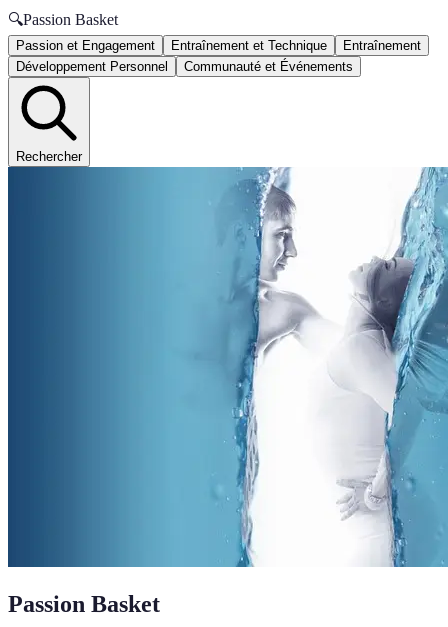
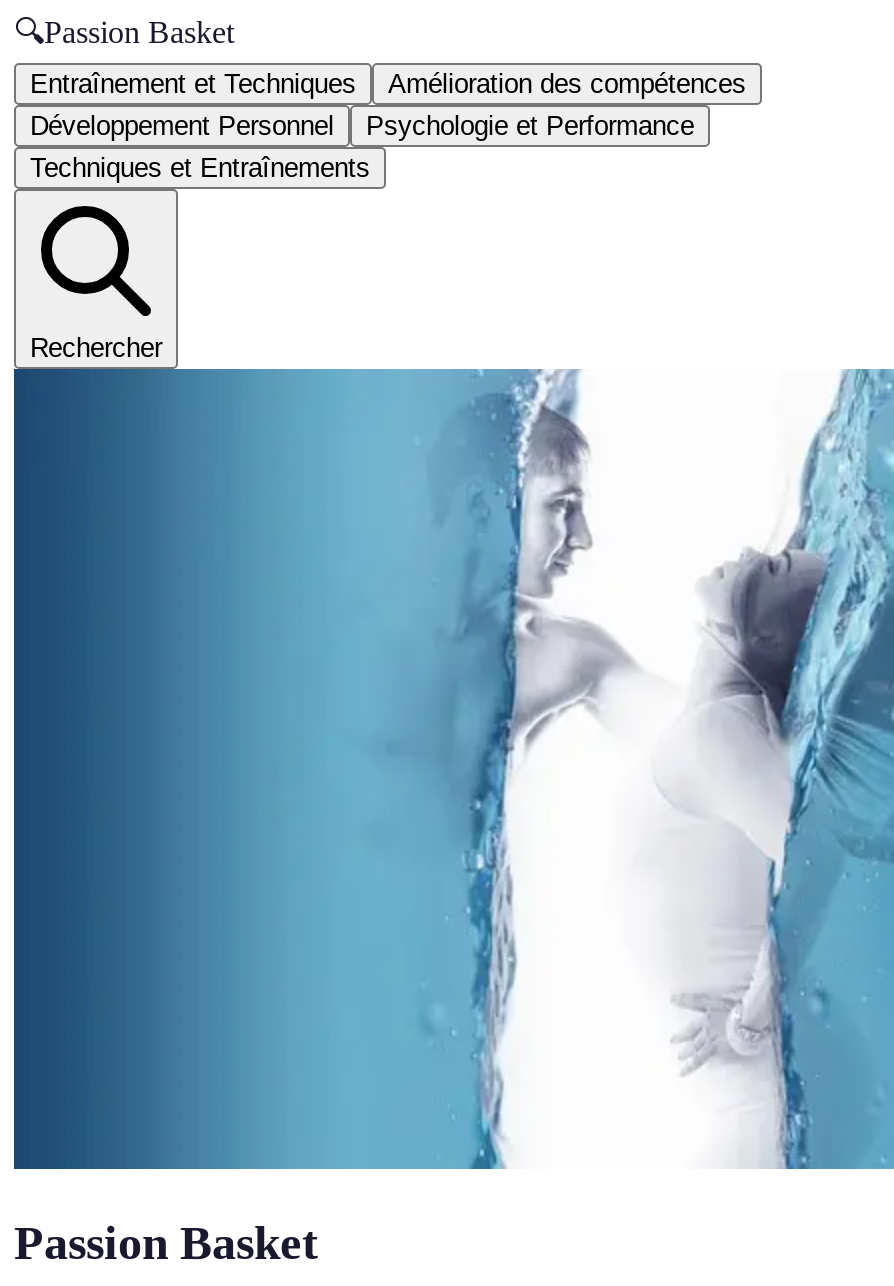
[16,38,421,53] Passion et Engagement | Entraînement et Technique | Entraînement -> [30,69,746,99] Entraînement et Techniques | Amélioration des compétences
[184,59,353,74] Communauté et Événements -> [30,111,694,183] Psychologie et Performance | Techniques et Entraînements

